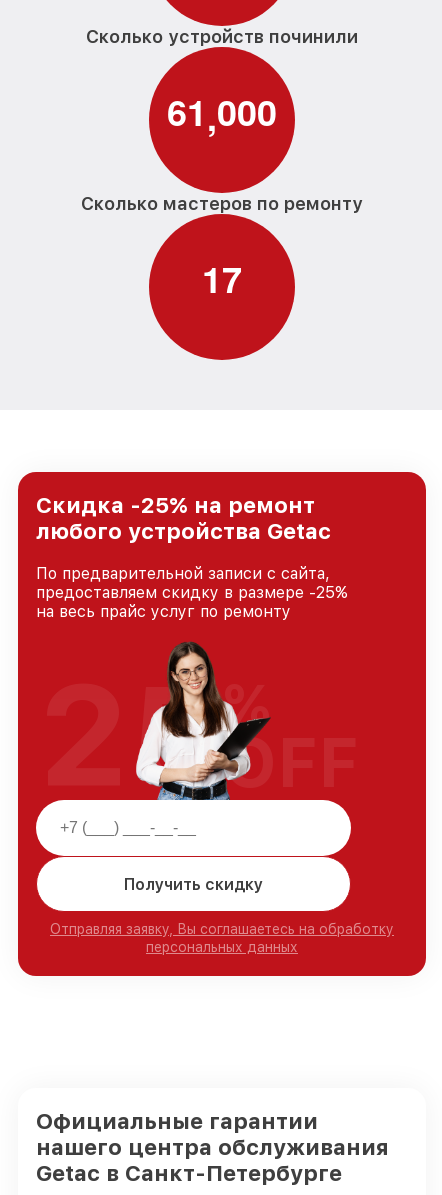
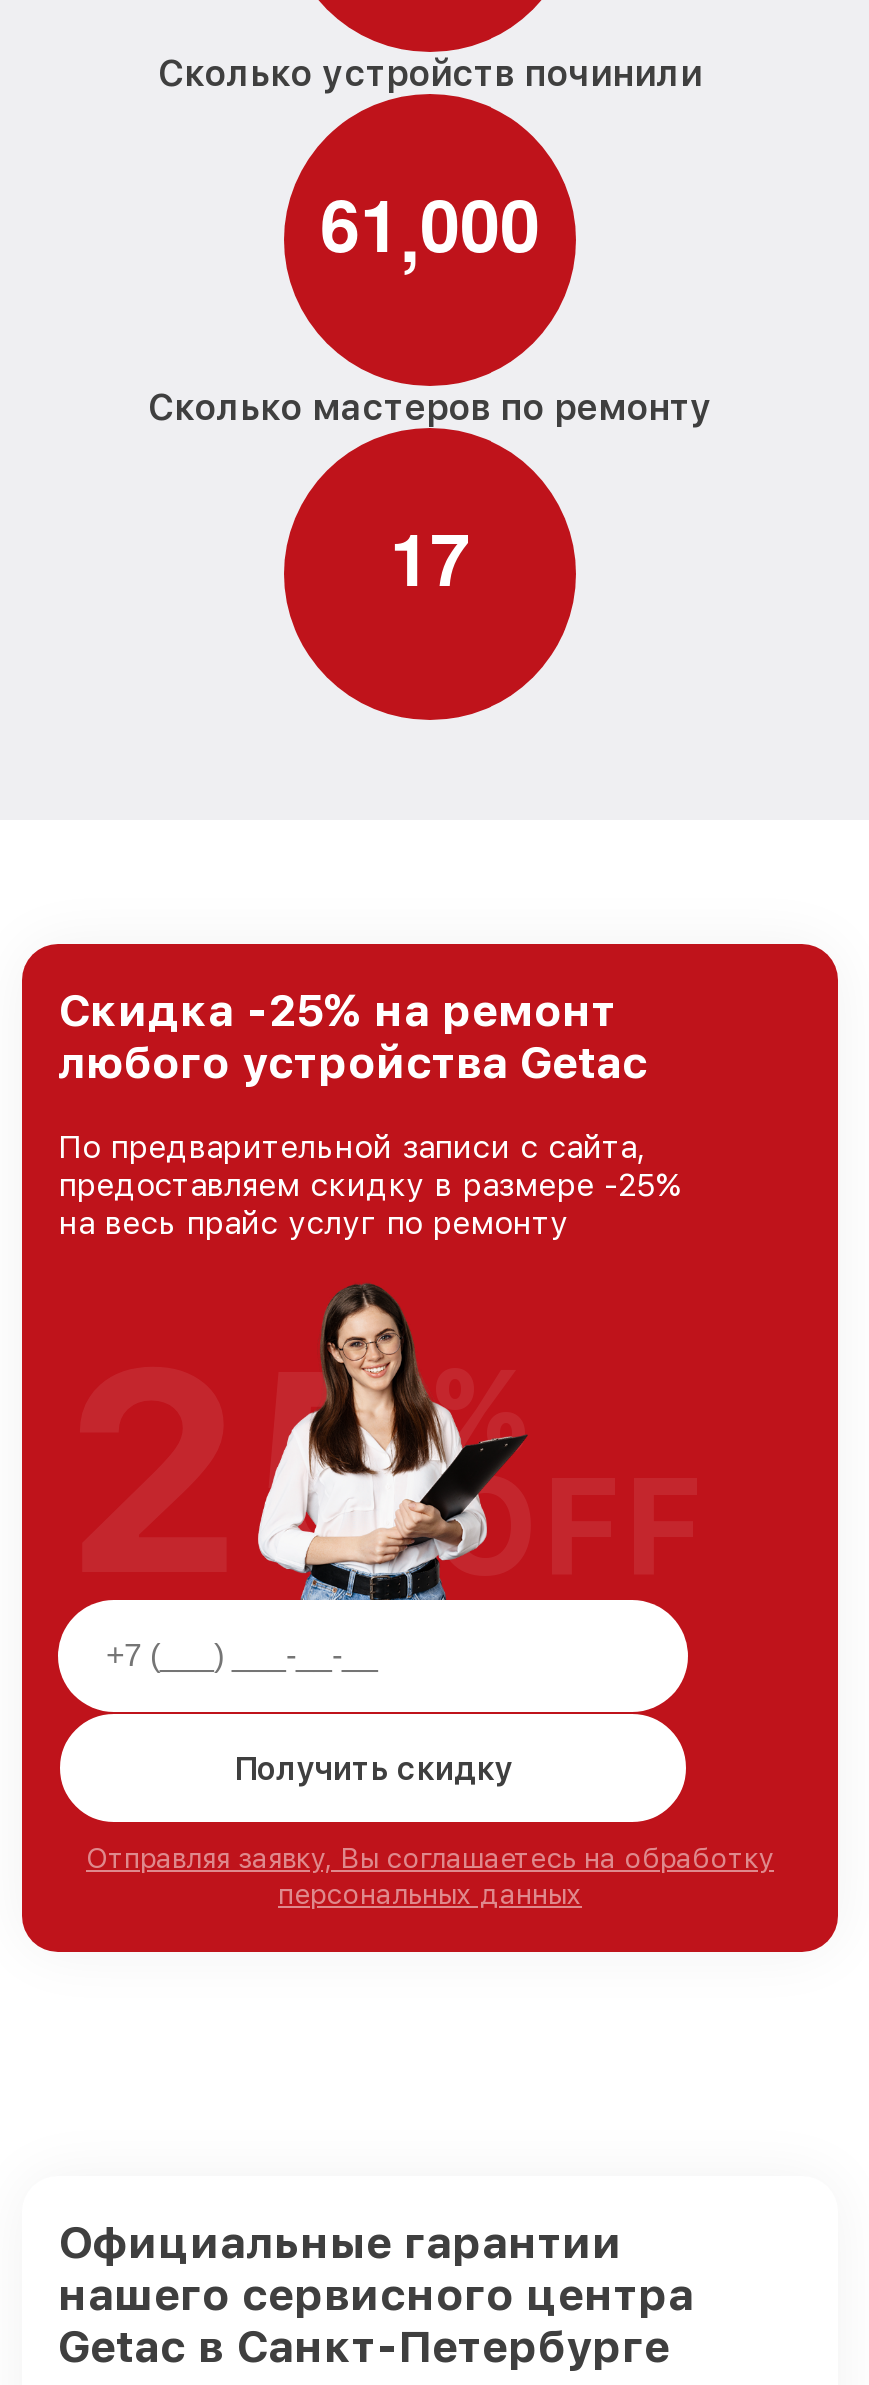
[36,1134,389,1160] нашего центра обслуживания -> [58,2268,694,2320] нашего сервисного центра

